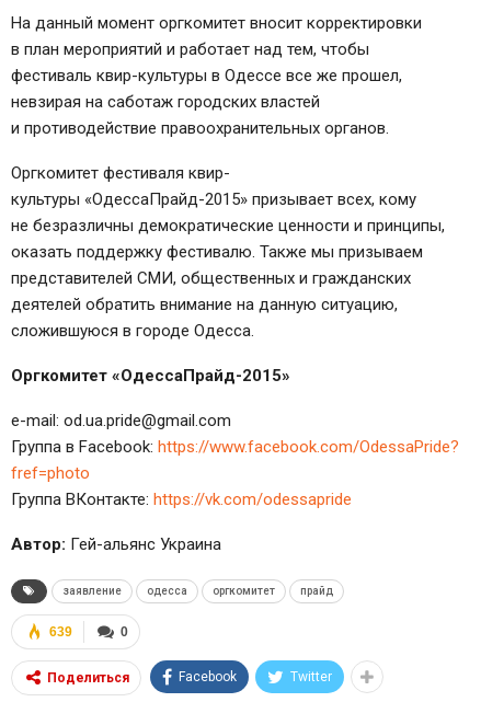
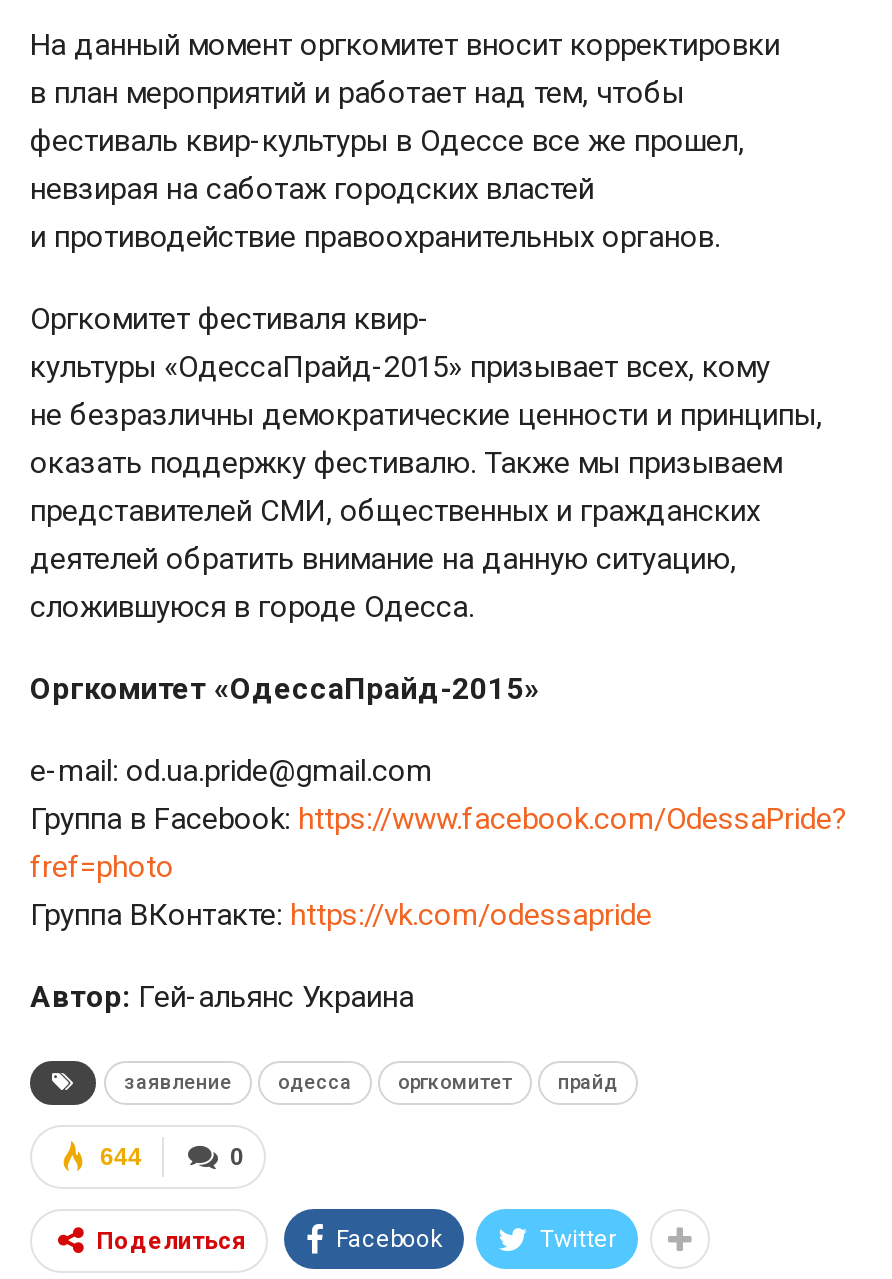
[49,624,72,640] 639 -> [100,1143,142,1171] 644

